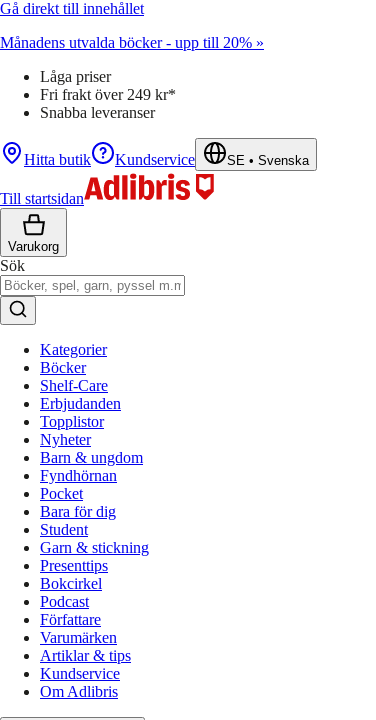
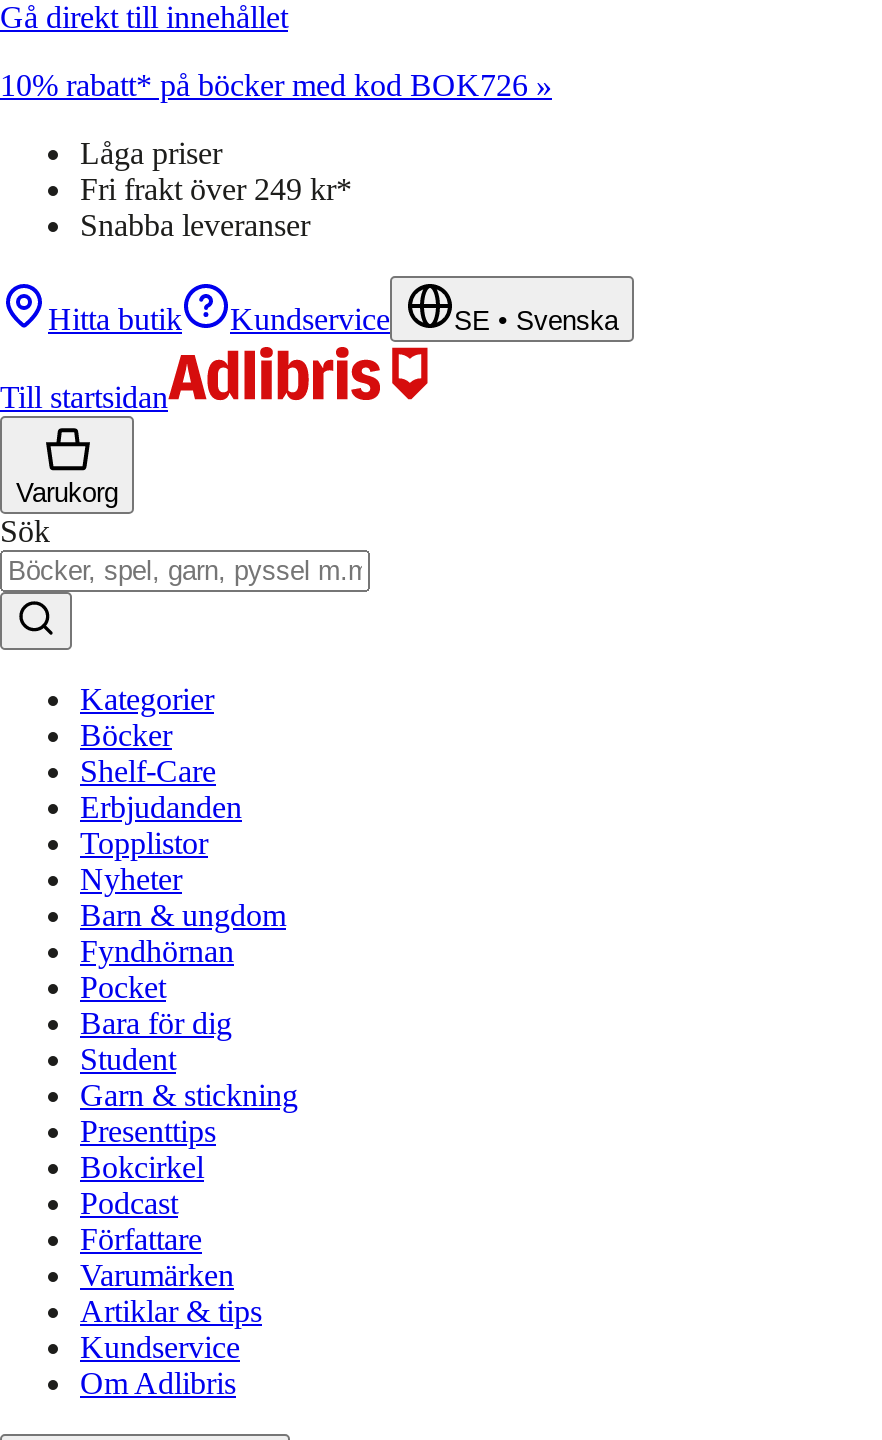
[0,34,264,51] Månadens utvalda böcker - upp till 20% » -> [0,68,552,102] 10% rabatt* på böcker med kod BOK726 »

